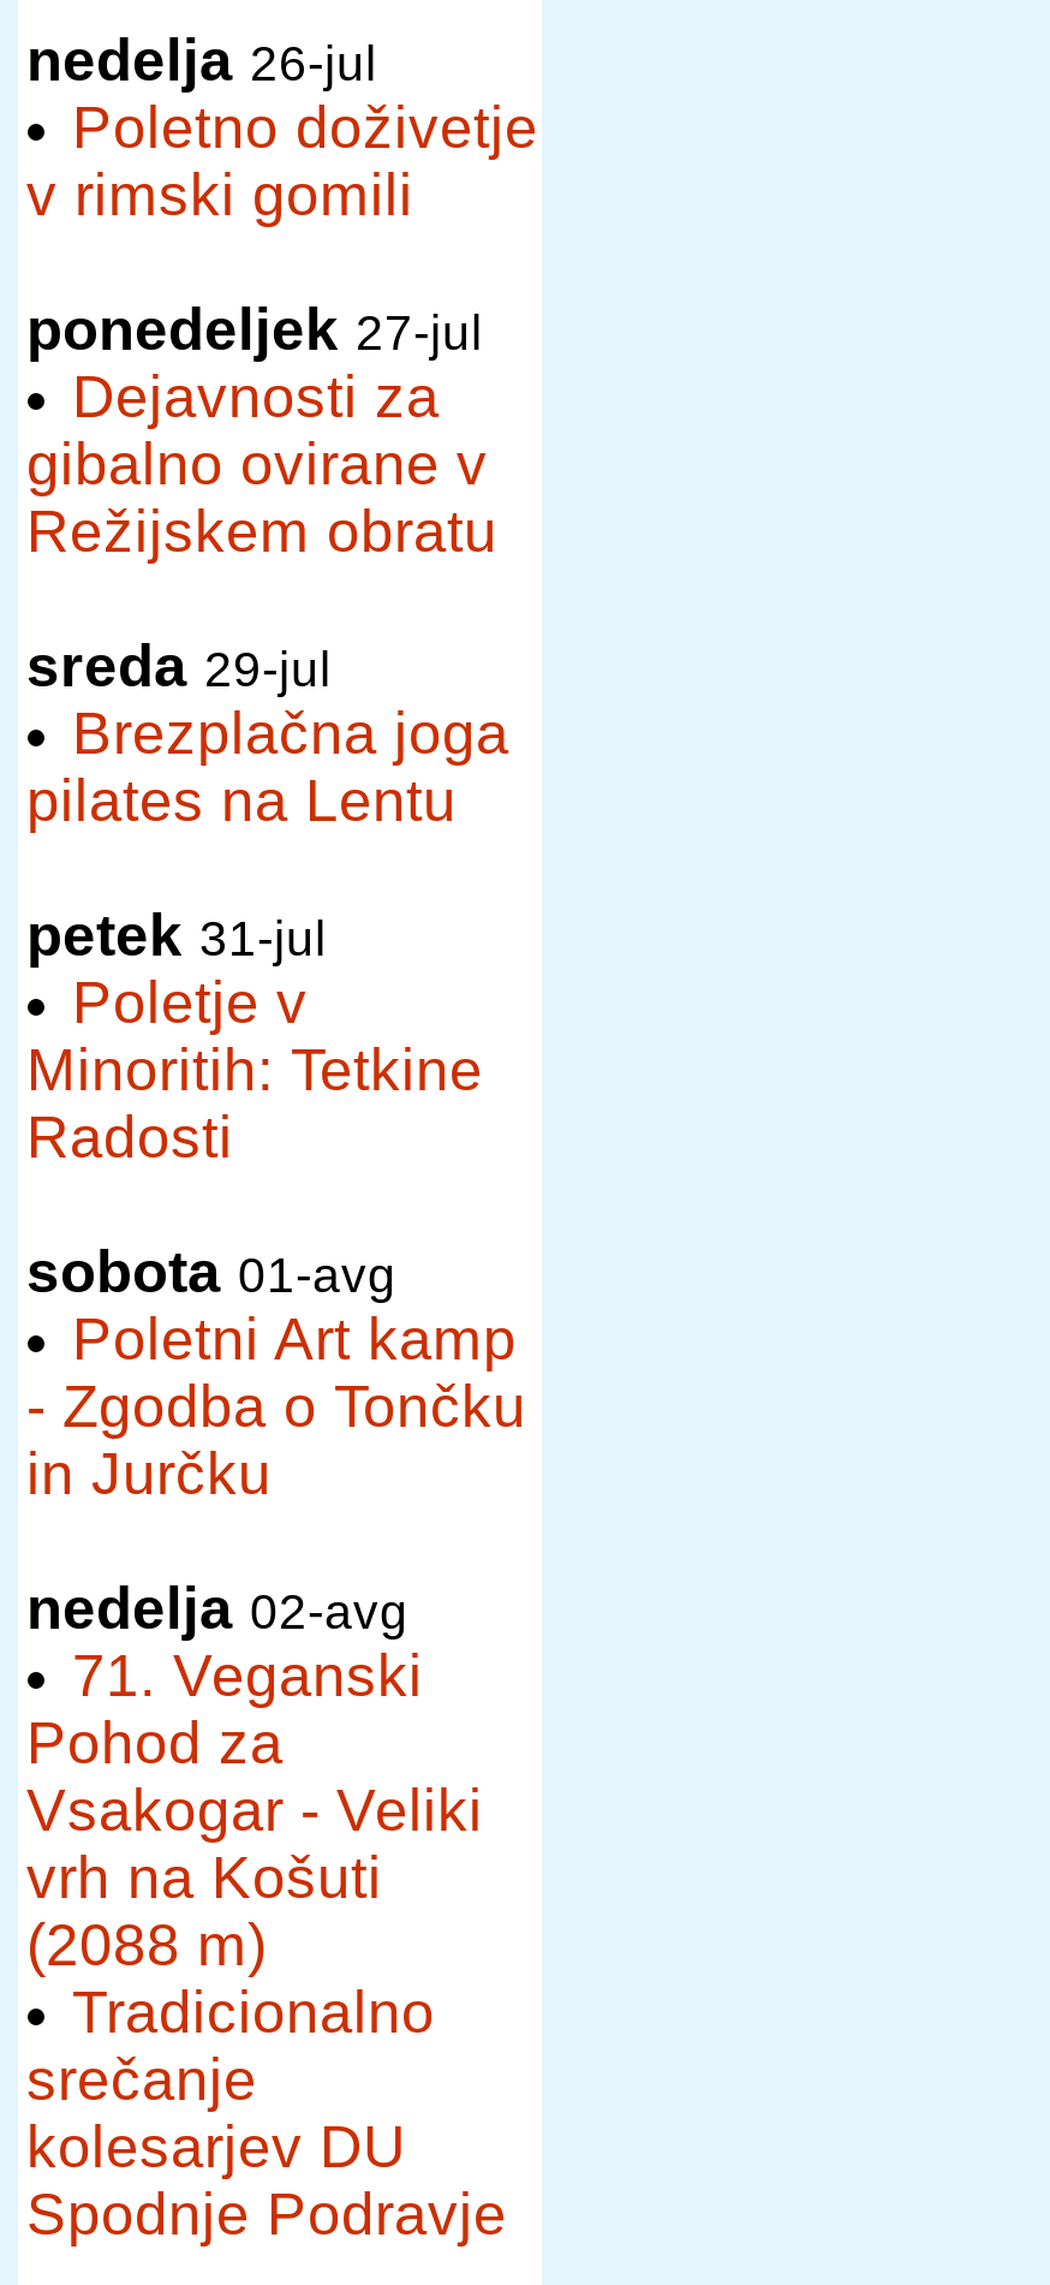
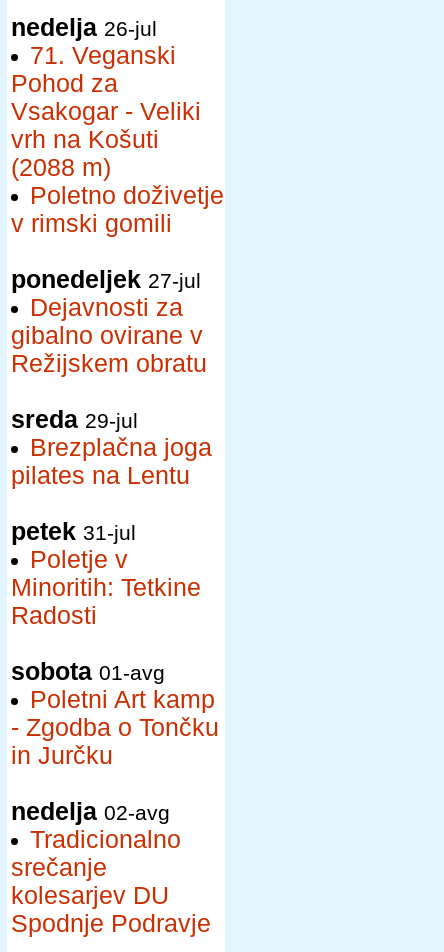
moved [26,95,538,1641] -> [10,182,223,825]: Poletno doživetje | v rimski gomili | ponedeljek 27-jul | ... | in Jurčku | nedelja 02-avg
moved [26,1643,483,1977] -> [10,42,200,181]: 71. Veganski | Pohod za | Vsakogar - Veliki | vrh na Košuti | (2088 m)

